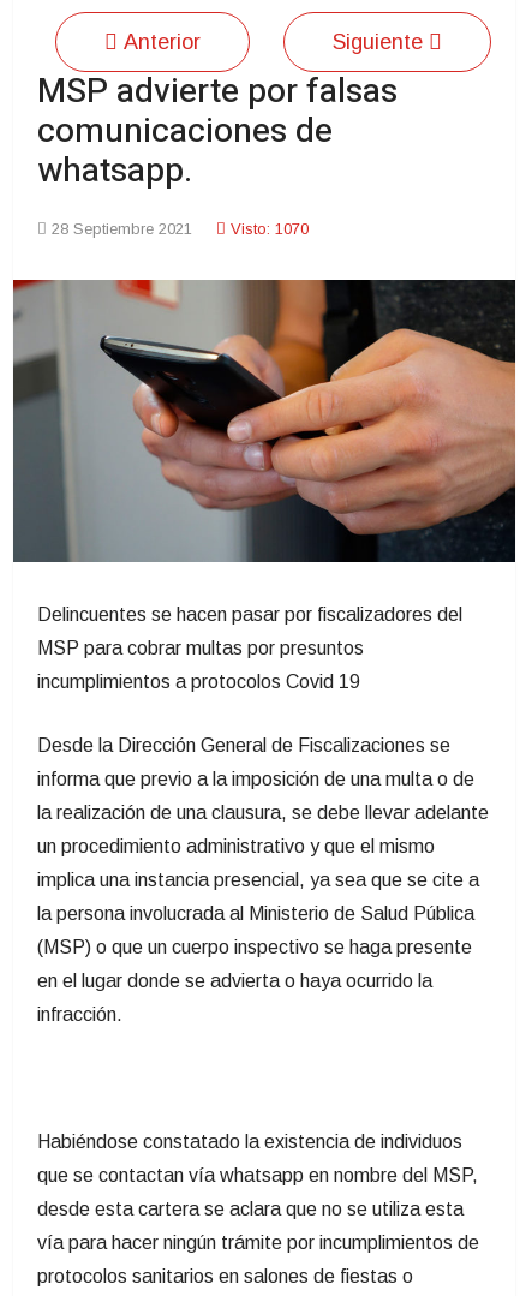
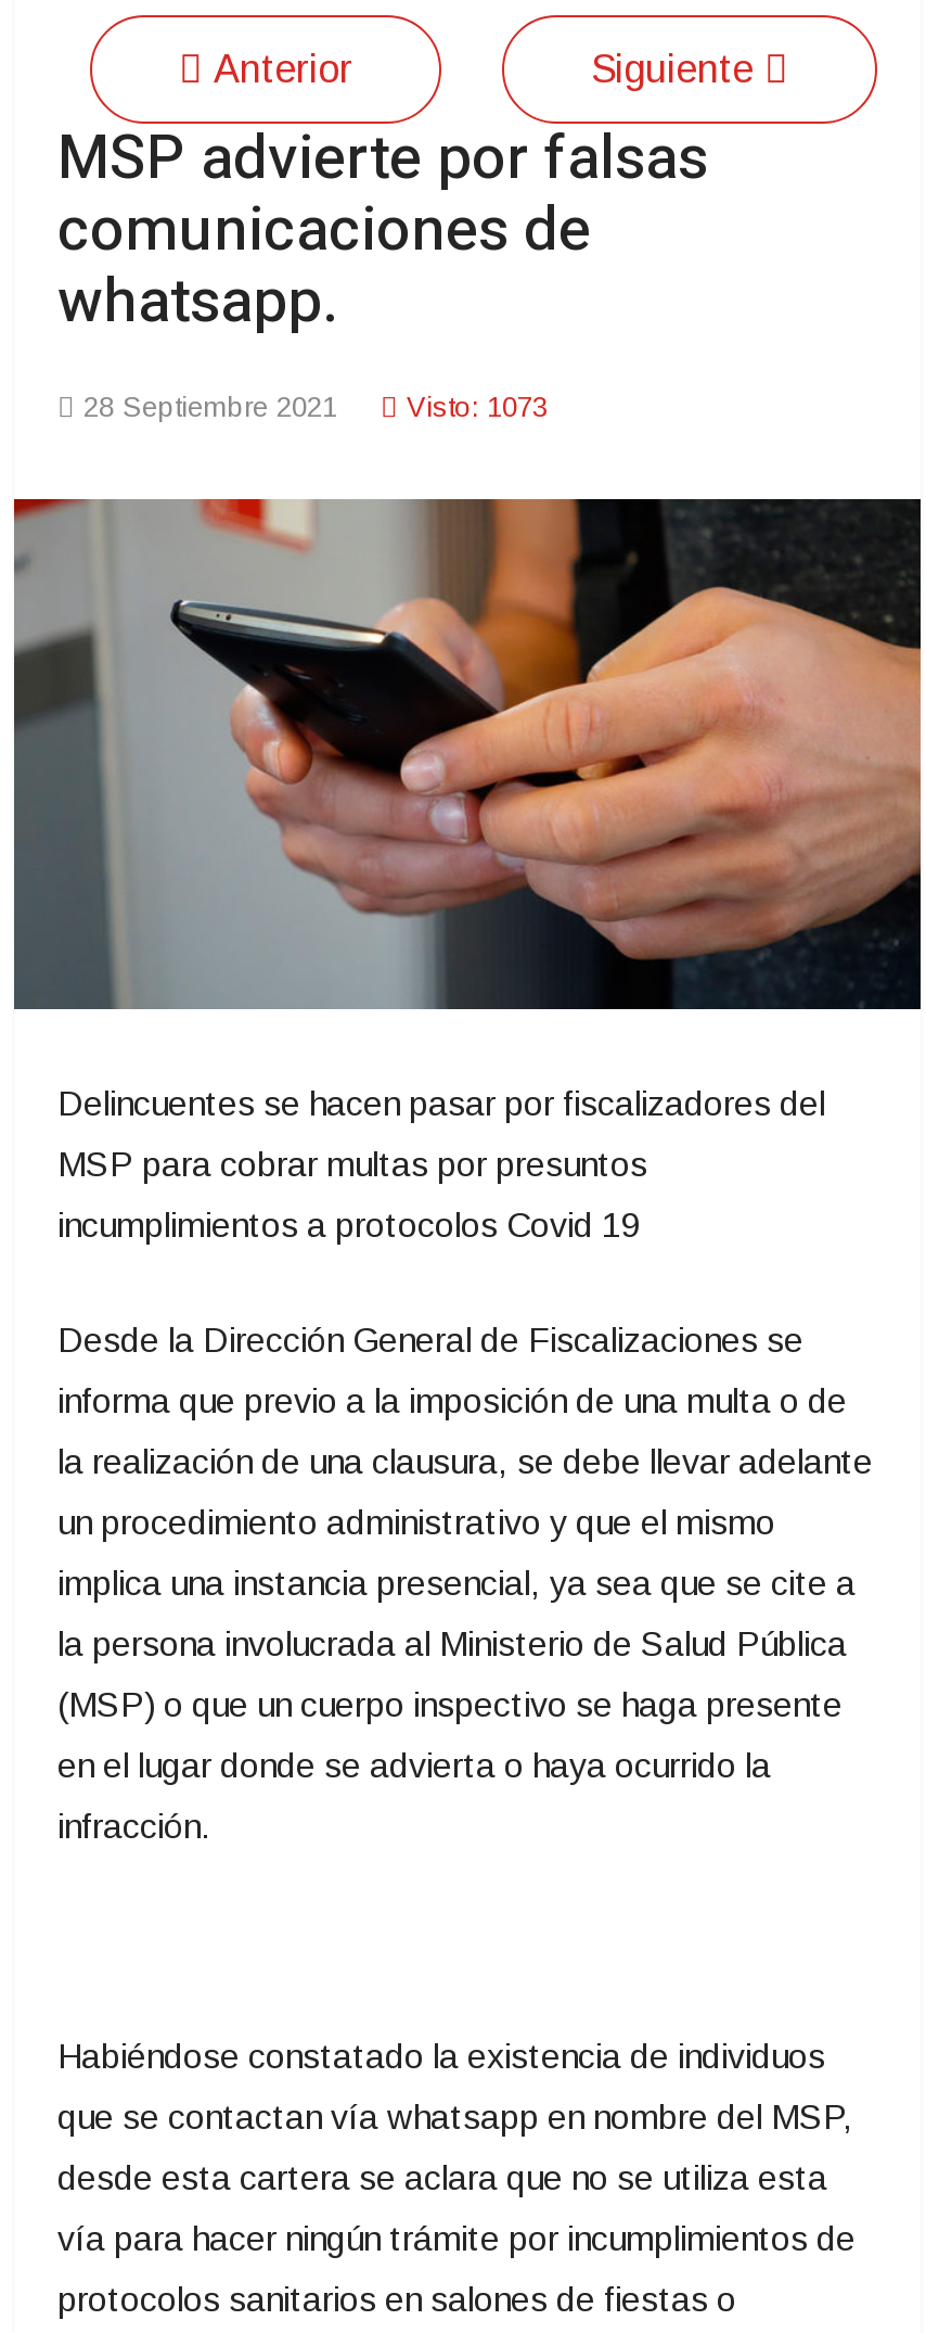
[231,220,309,238] Visto: 1070 -> [407,391,548,423] Visto: 1073

